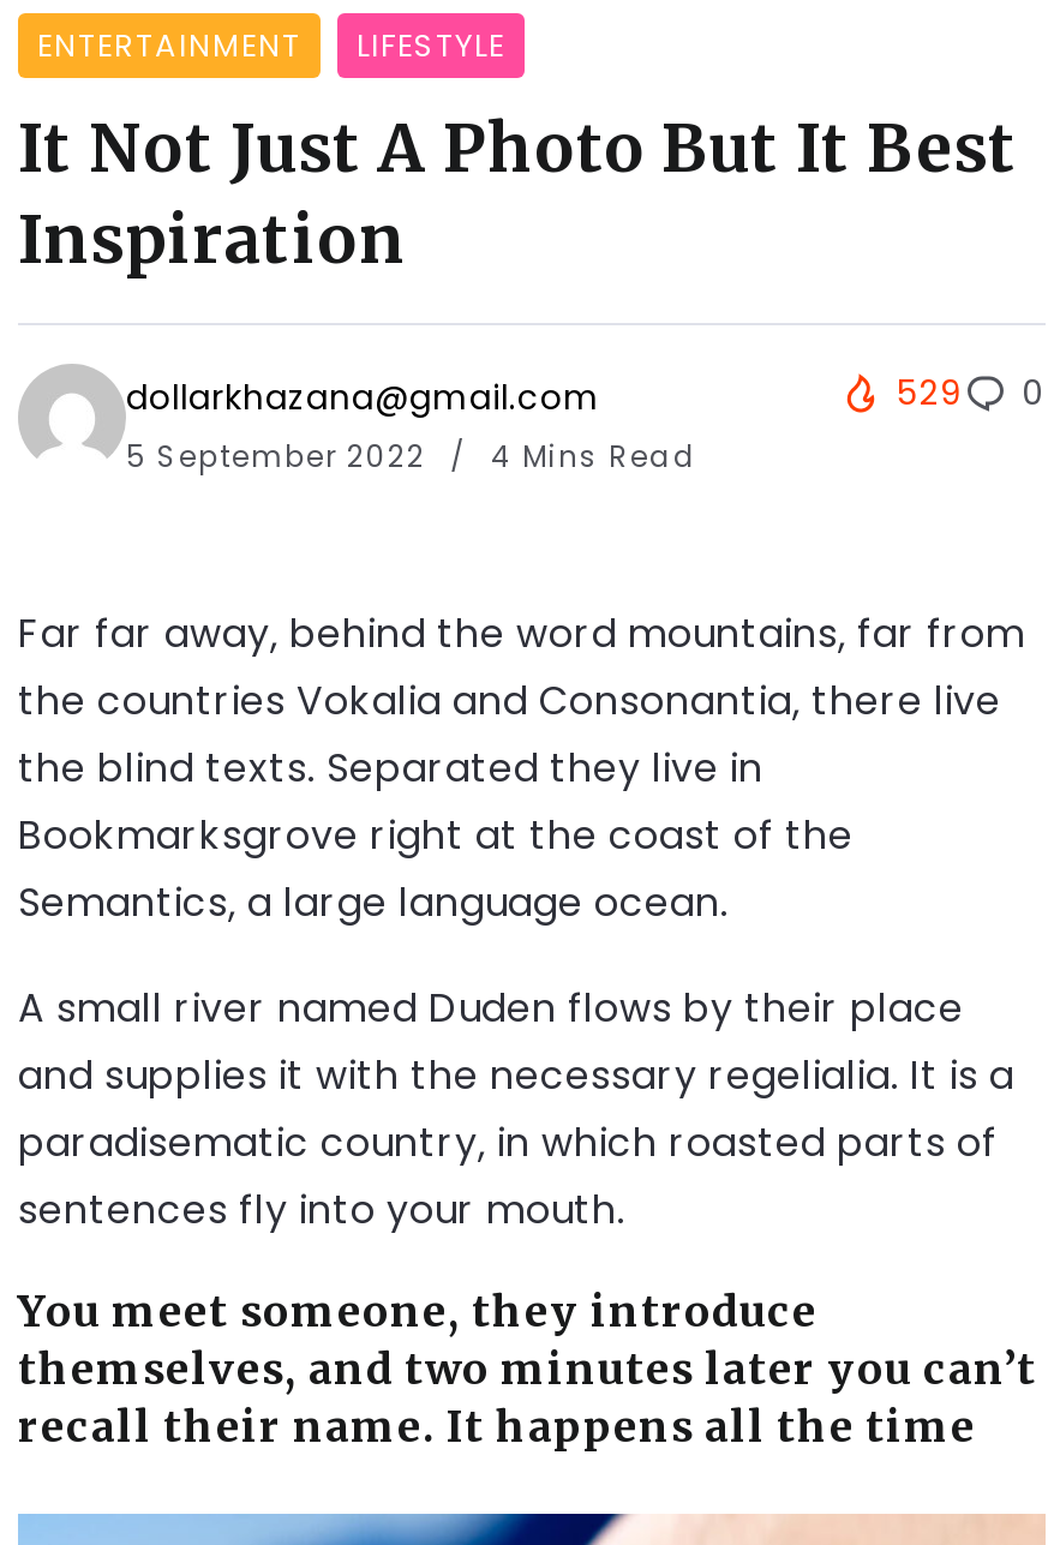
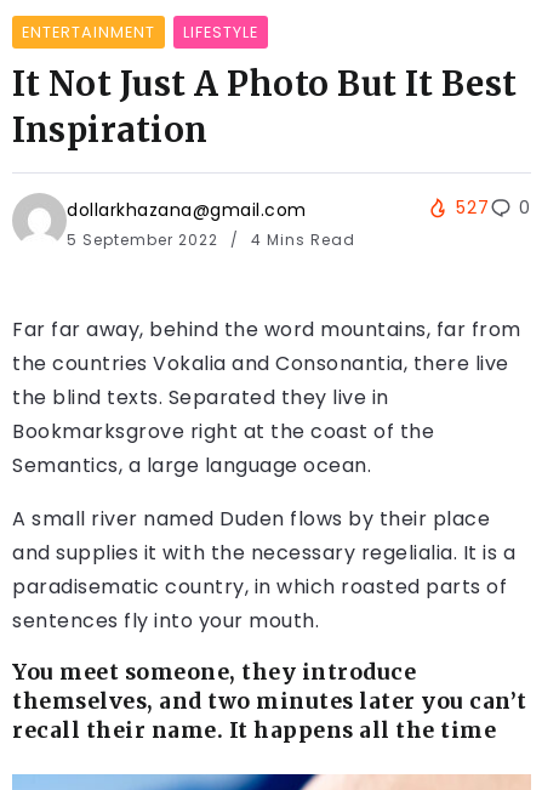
[897,368,1046,416] 529 0 -> [456,195,531,220] 527 0

